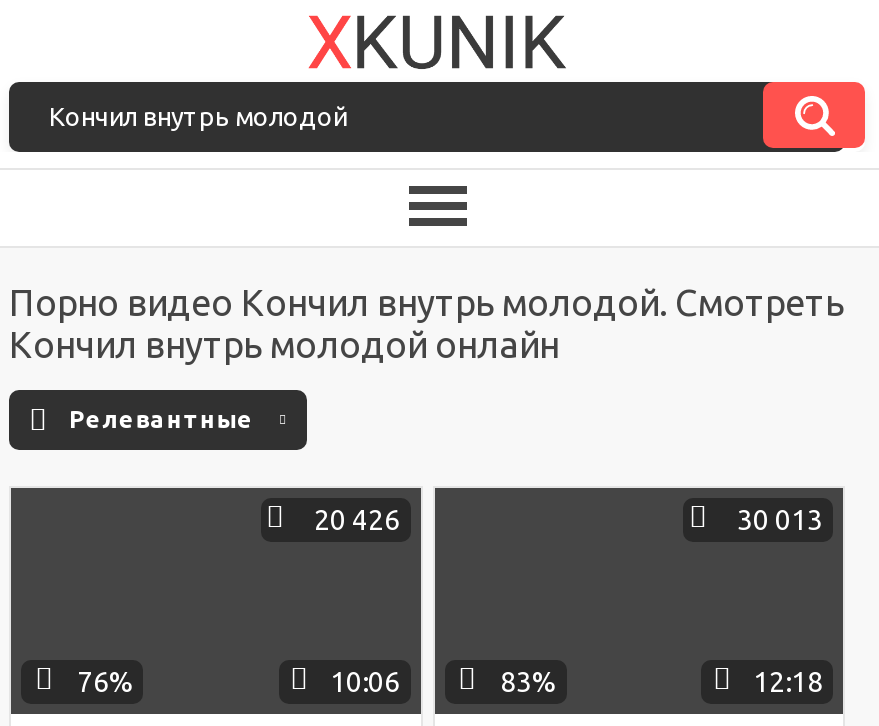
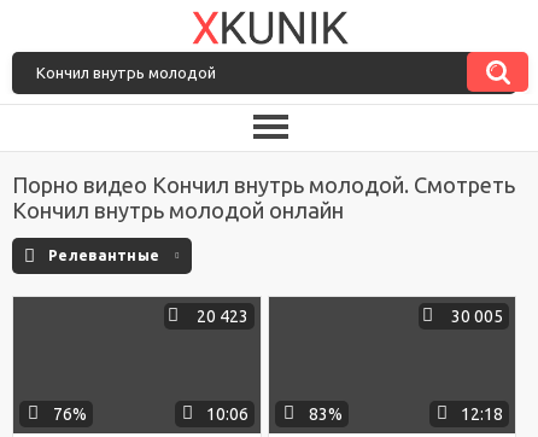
[314,504,400,536] 20 426 -> [196,306,248,326] 20 423
[737,504,823,536] 30 013 -> [451,306,503,326] 30 005

